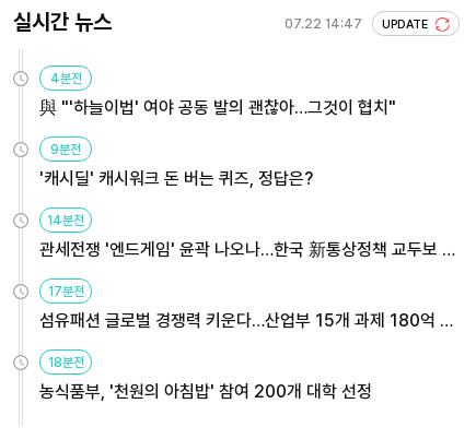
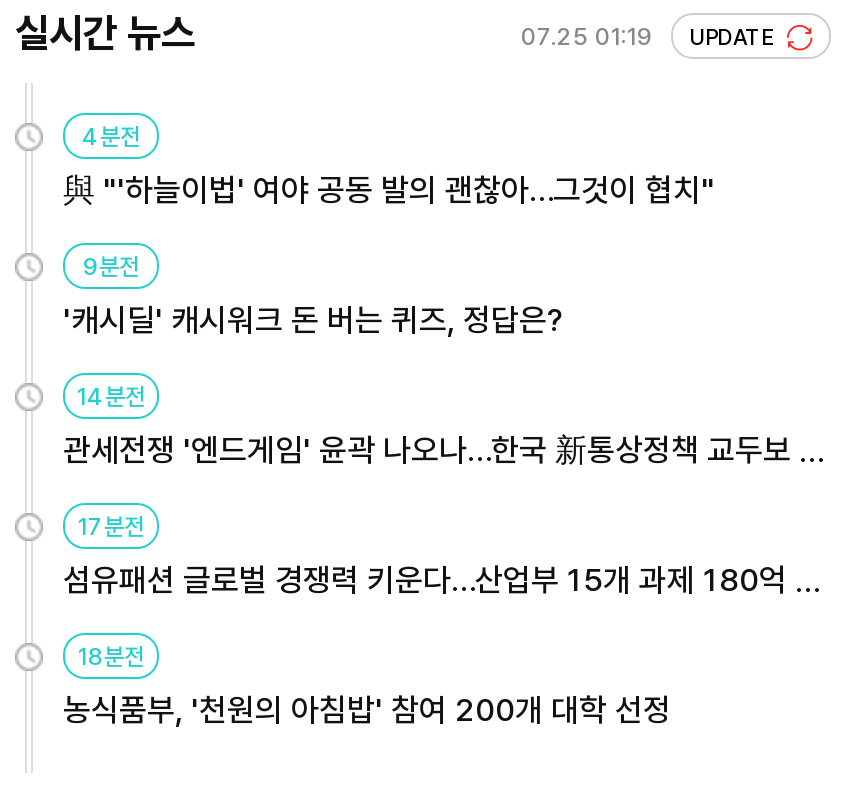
[285,17,431,32] 07.22 14:47 UPDATE -> [521,24,779,52] 07.25 01:19 UPDATE

